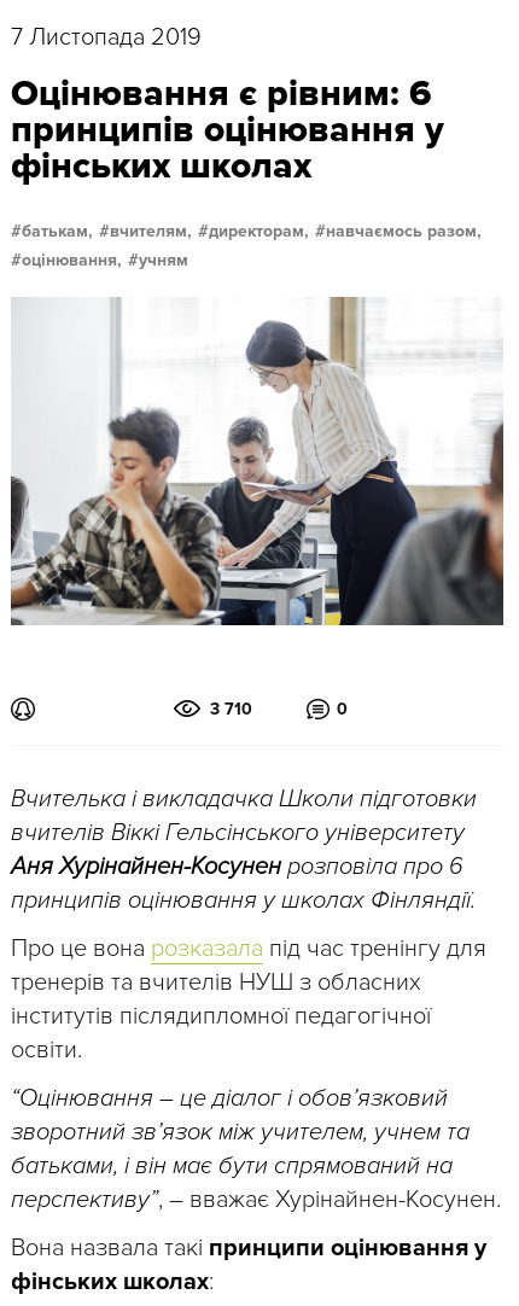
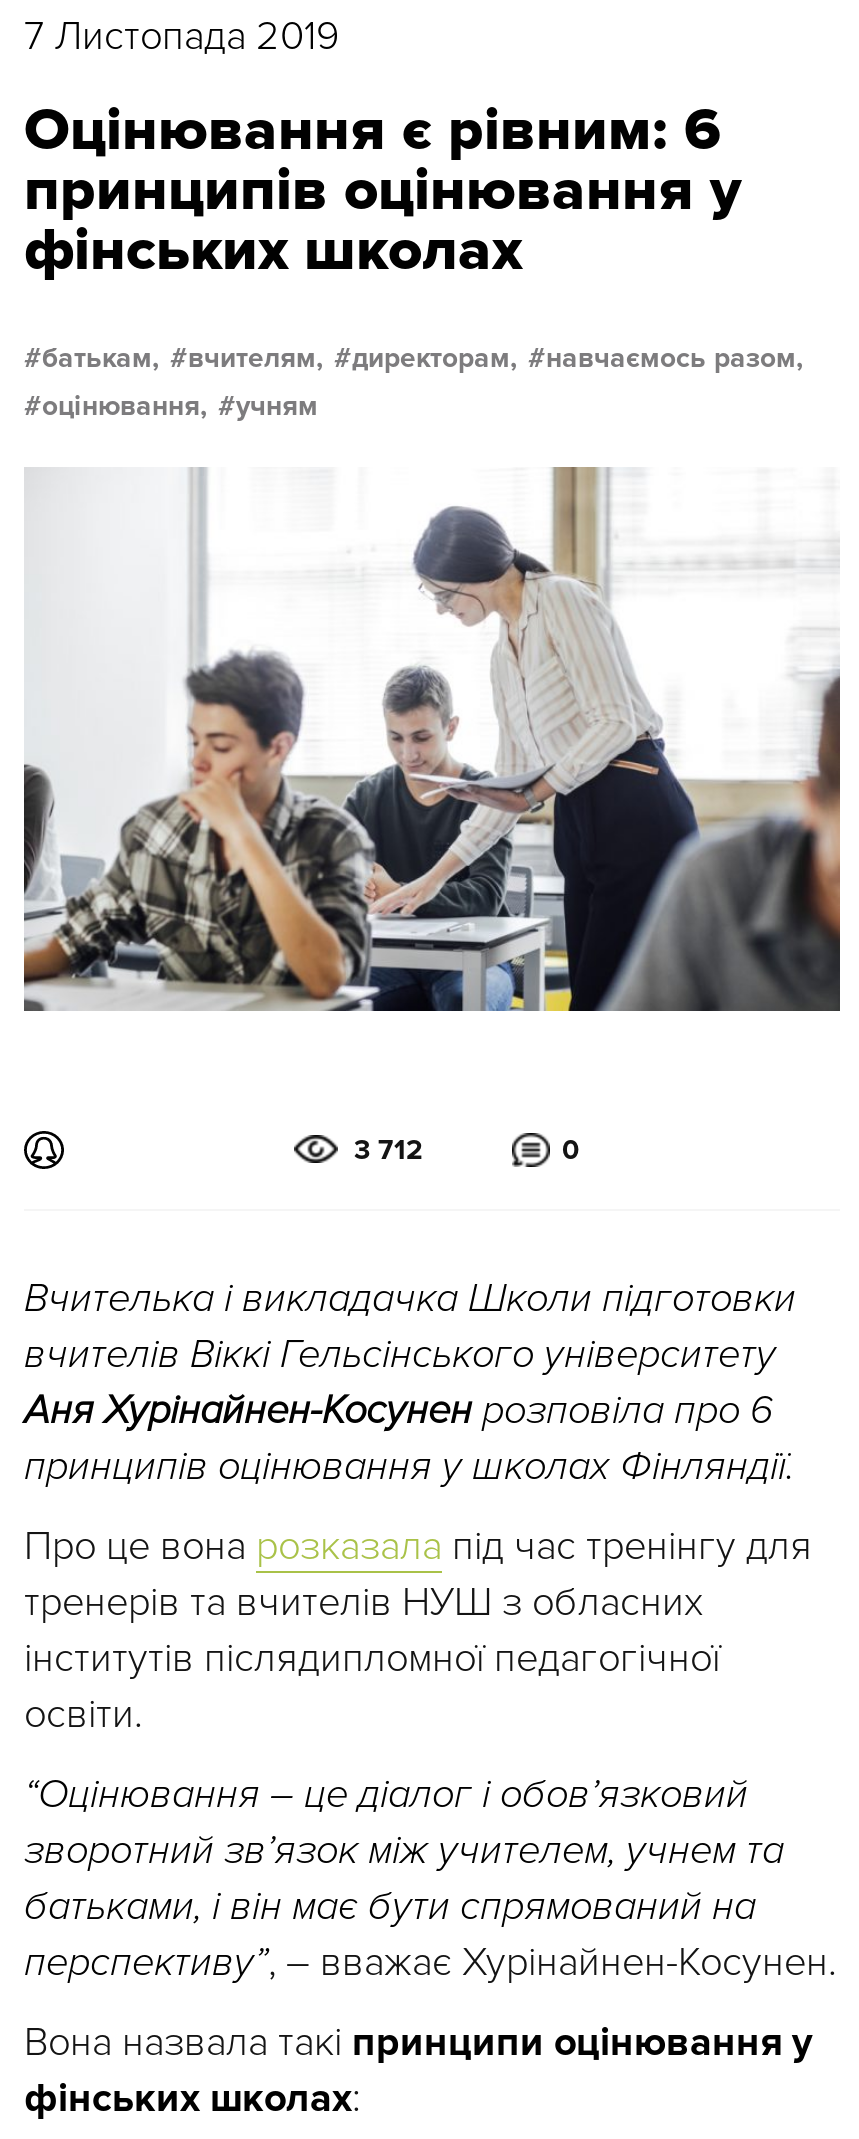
[209,699,252,719] 3 710 -> [354,1132,422,1166] 3 712

